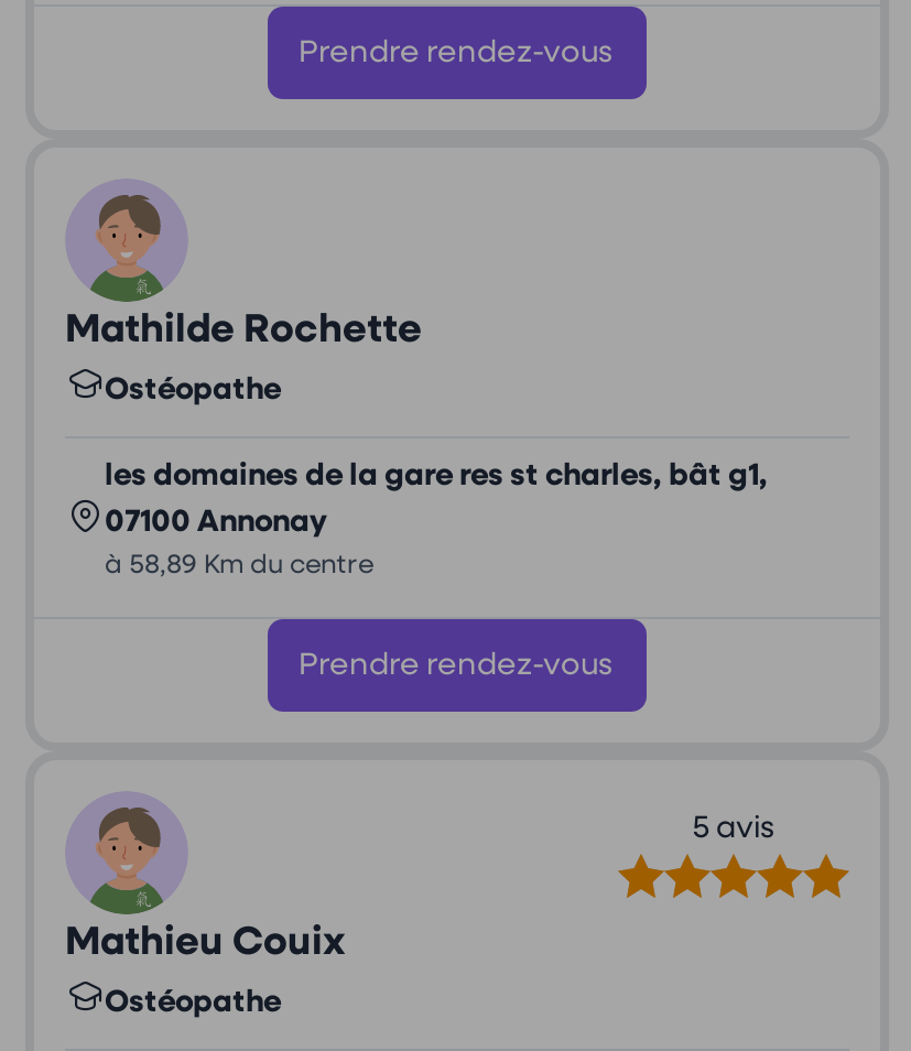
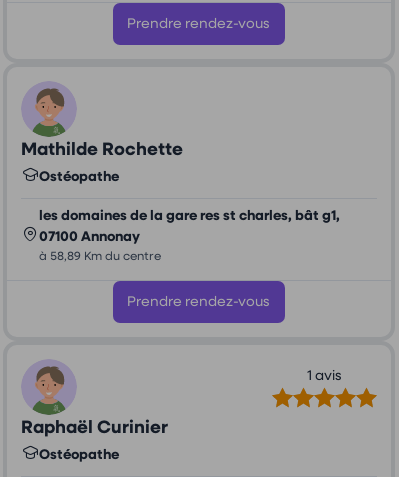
[692,814,776,845] 5 avis -> [307,369,342,383] 1 avis
[65,924,345,964] Mathieu Couix -> [21,419,168,437] Raphaël Curinier

